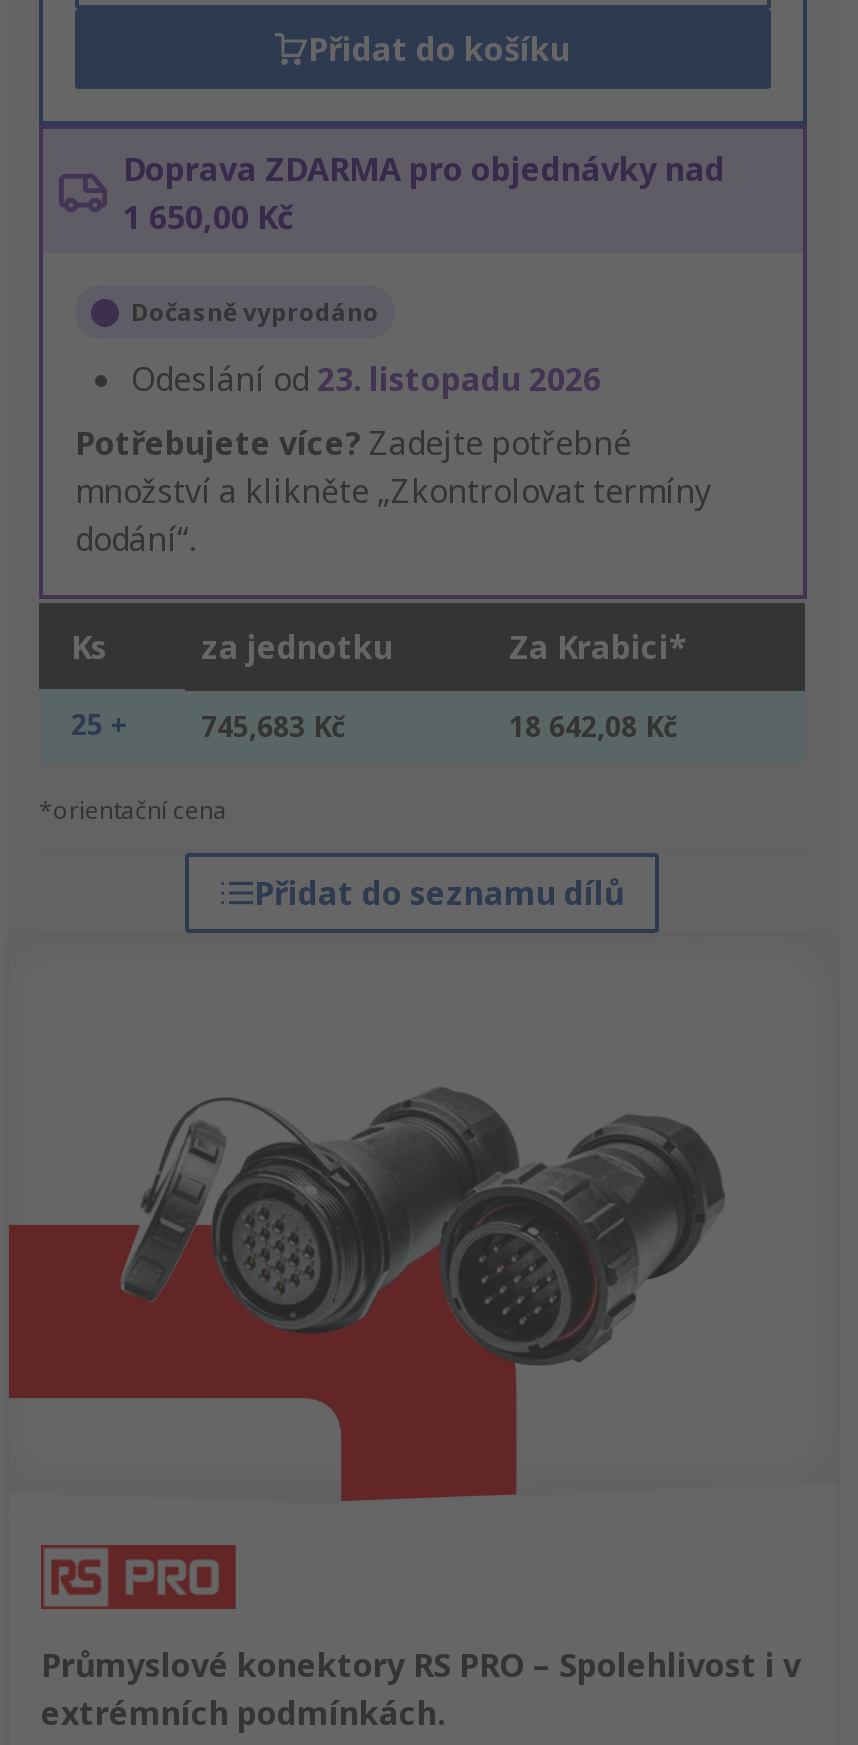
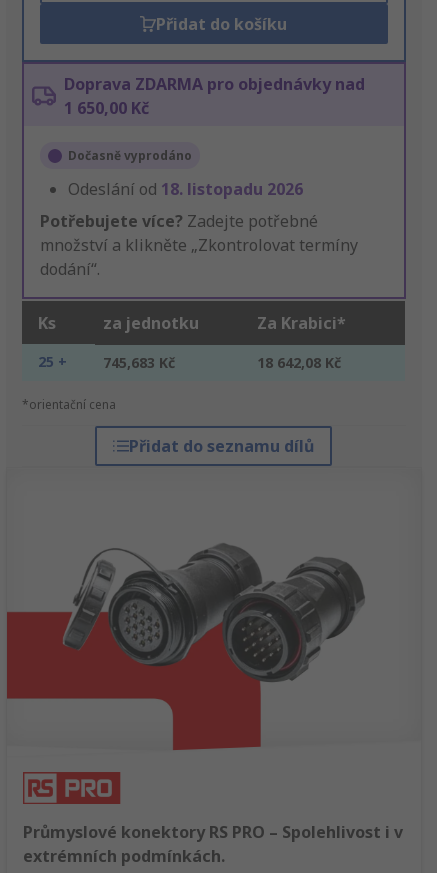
[131,358,601,402] Odeslání od 23. listopadu 2026 -> [68,178,303,200] Odeslání od 18. listopadu 2026

